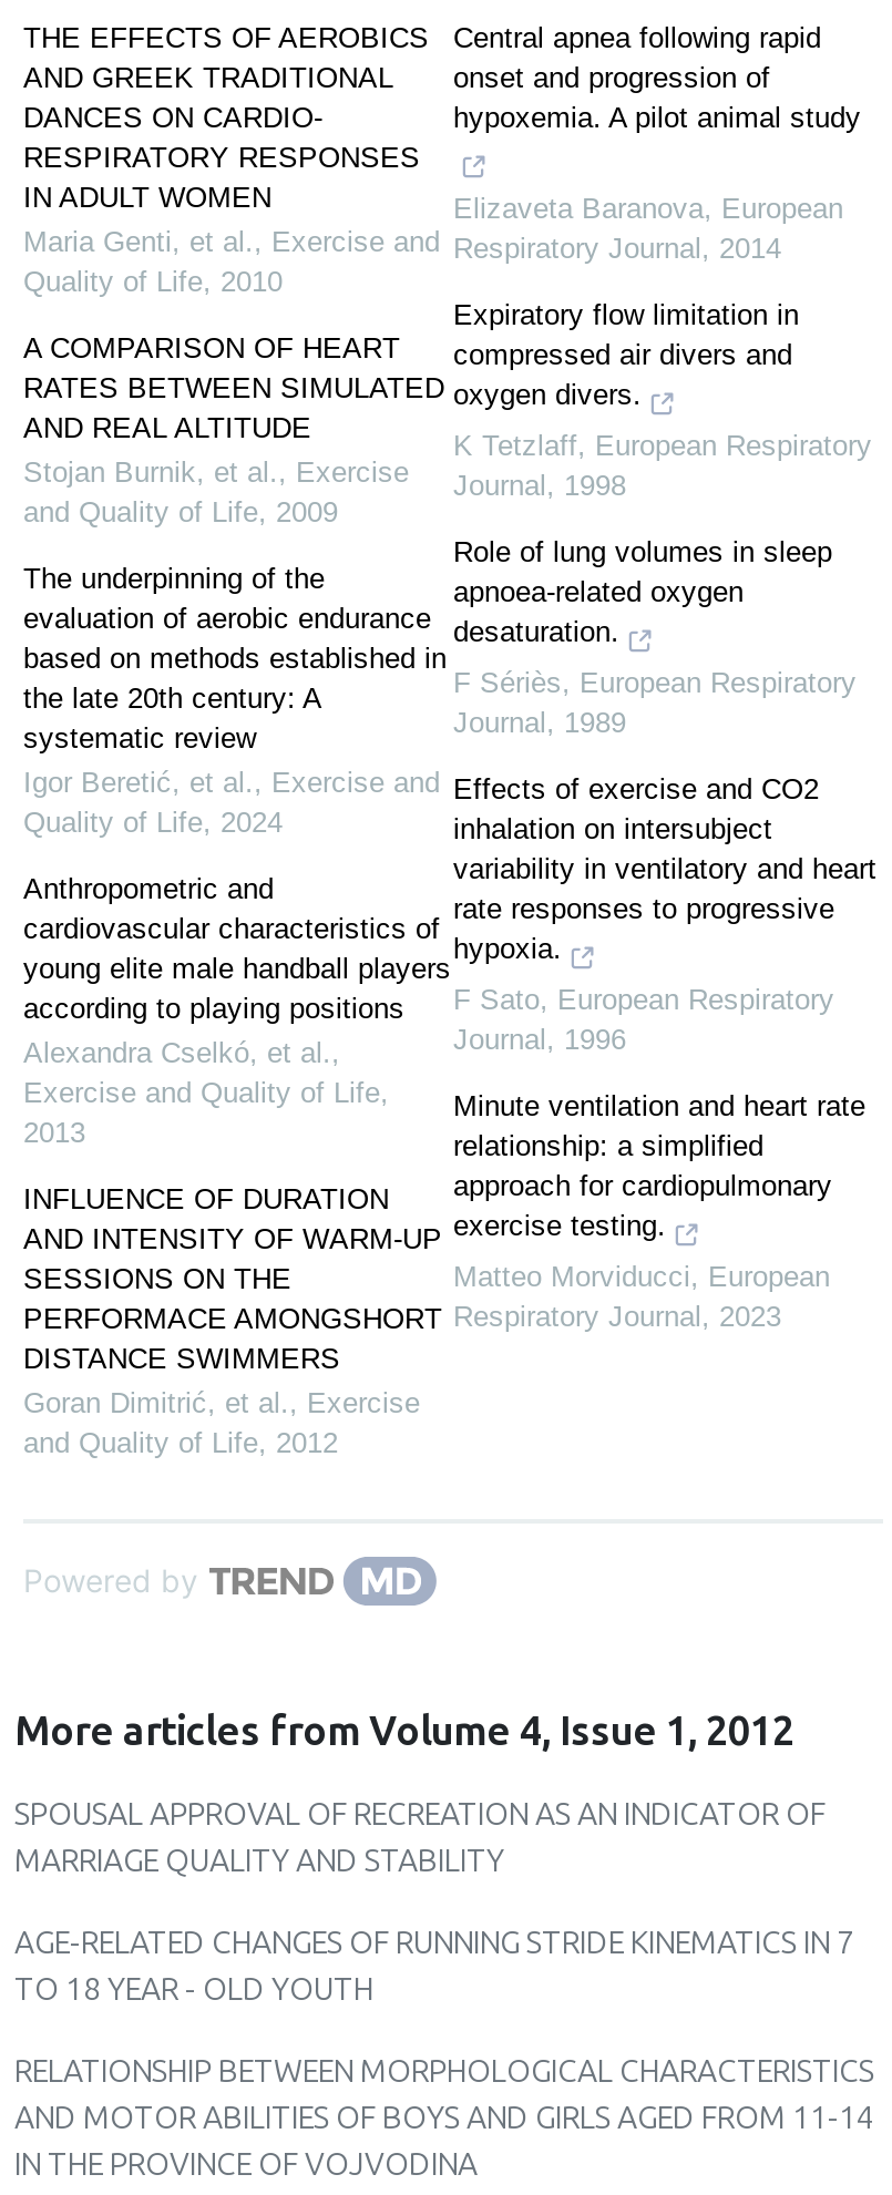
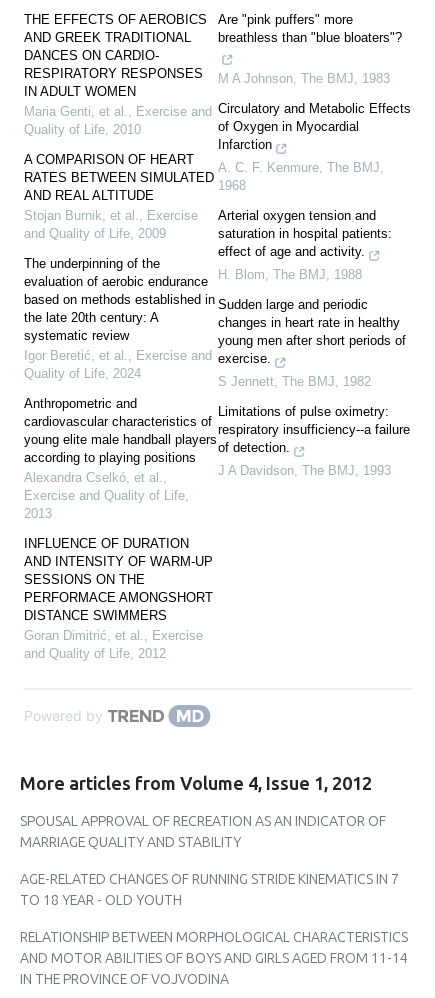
[453,21,861,134] Central apnea following rapid | onset and progression of | hypoxemia. A pilot animal study -> [218,12,402,45] Are "pink puffers" more | breathless than "blue bloaters"?
[453,192,843,265] Elizaveta Baranova, European | Respiratory Journal, 2014 -> [218,71,390,86] M A Johnson, The BMJ, 1983
[453,298,799,411] Expiratory flow limitation in | compressed air divers and | oxygen divers. -> [218,101,411,152] Circulatory and Metabolic Effects | of Oxygen in Myocardial | Infarction
[453,429,872,502] K Tetzlaff, European Respiratory | Journal, 1998 -> [218,160,384,193] A. C. F. Kenmure, The BMJ, | 1968
[453,535,832,648] Role of lung volumes in sleep | apnoea-related oxygen | desaturation. -> [218,208,392,259] Arterial oxygen tension and | saturation in hospital patients: | effect of age and activity.
[453,666,857,739] F Sériès, European Respiratory | Journal, 1989 -> [218,267,362,282] H. Blom, The BMJ, 1988
[453,772,876,965] Effects of exercise and CO2 | inhalation on intersubject | variability in ventilatory and heart | rate responses to progressive | hypoxia. -> [218,297,406,366] Sudden large and periodic | changes in heart rate in healthy | young men after short periods of | exercise.
[453,983,834,1056] F Sato, European Respiratory | Journal, 1996 -> [218,374,371,389] S Jennett, The BMJ, 1982
[453,1089,865,1242] Minute ventilation and heart rate | relationship: a simplified | approach for cardiopulmonary | exercise testing. -> [218,404,410,455] Limitations of pulse oximetry: | respiratory insufficiency--a failure | of detection.
[453,1260,830,1333] Matteo Morviducci, European | Respiratory Journal, 2023 -> [218,463,391,478] J A Davidson, The BMJ, 1993

